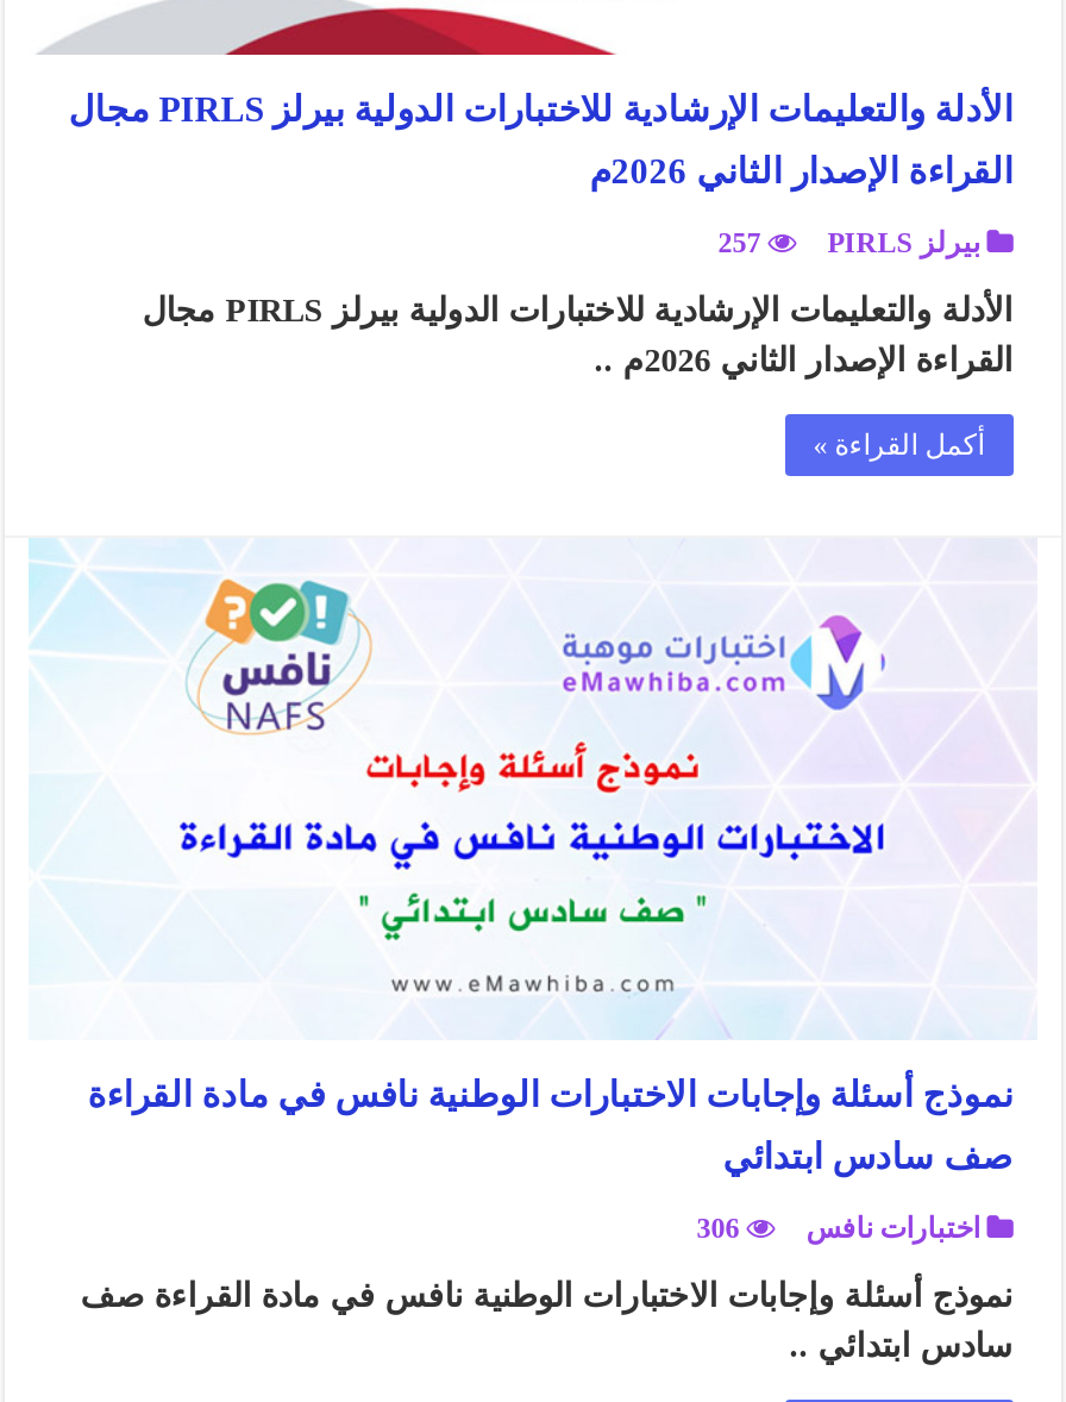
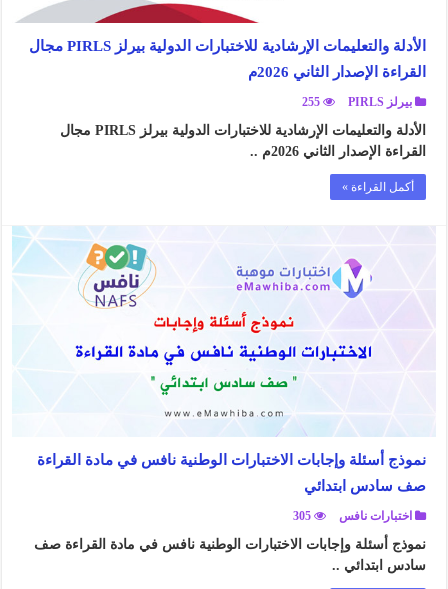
[718,225,761,258] 257 -> [302,94,320,108] 255
[697,1212,980,1245] اختبارات نافس 306 -> [293,509,412,523] اختبارات نافس 305

